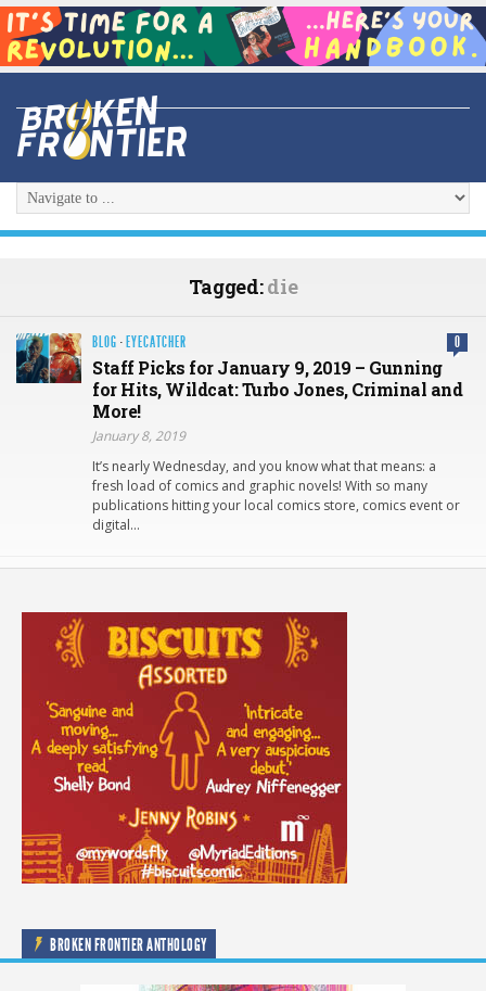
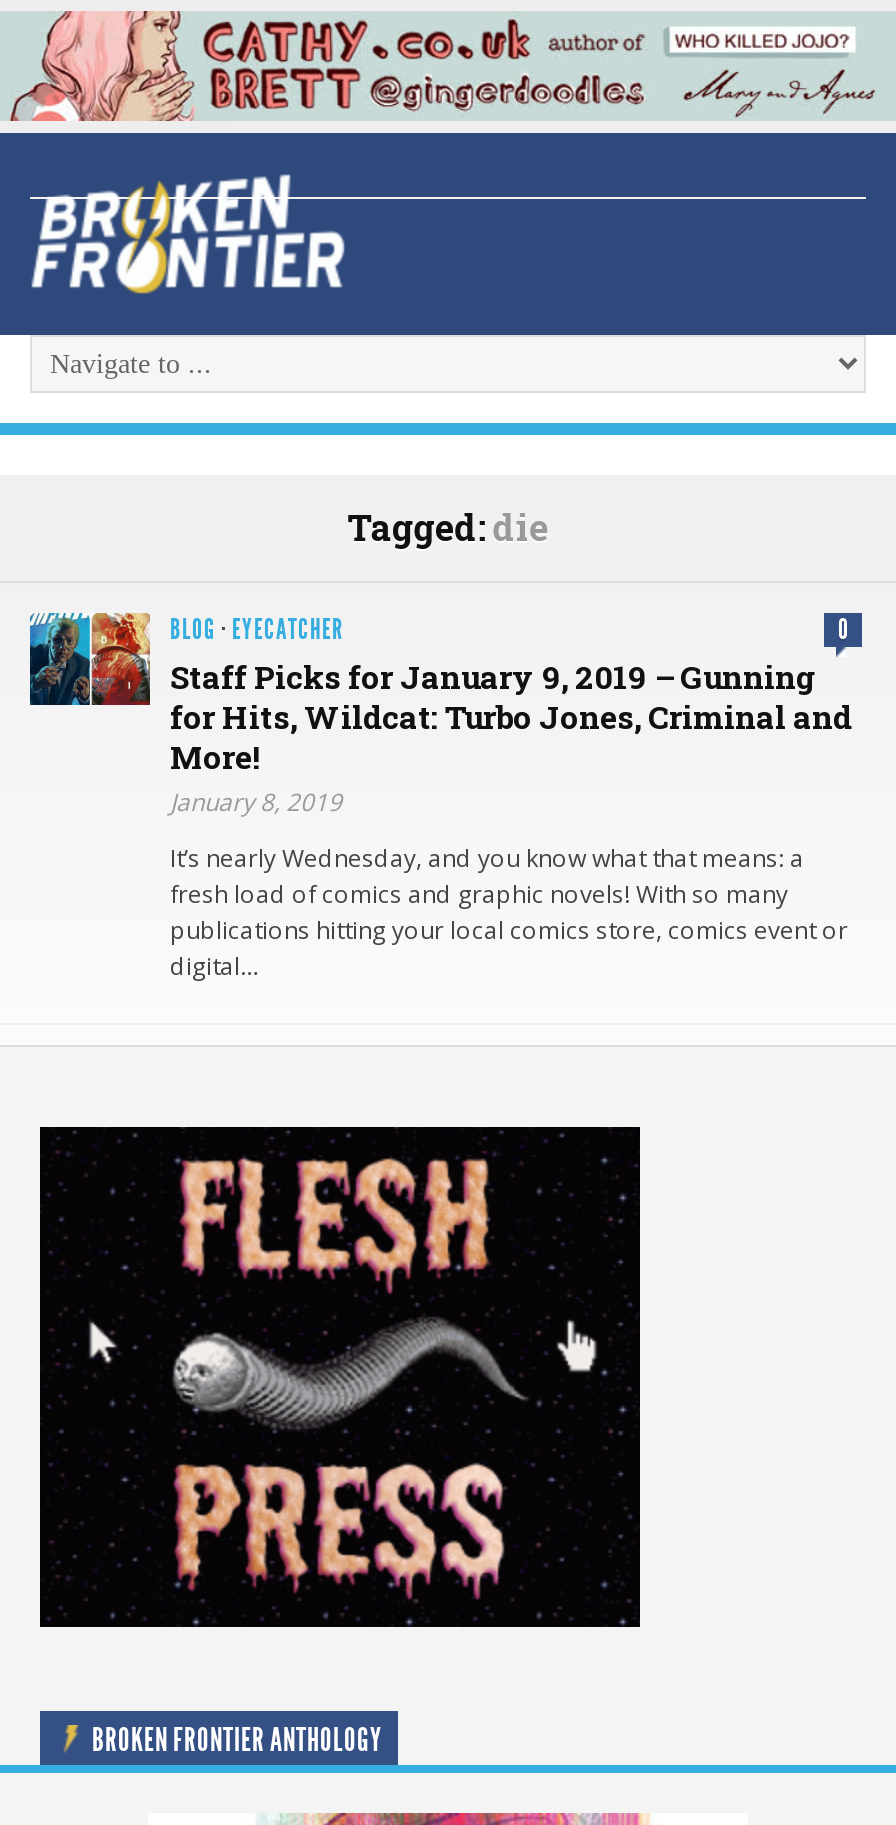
[3,5,483,67] [image] -> [6,9,890,123] [image]
[21,611,348,885] [image] -> [38,1125,642,1629] [image]

